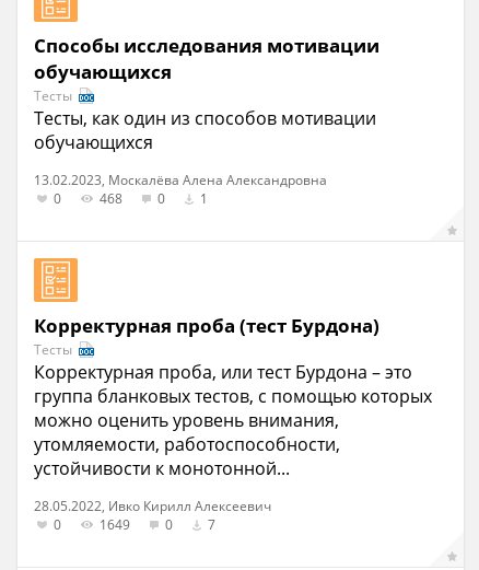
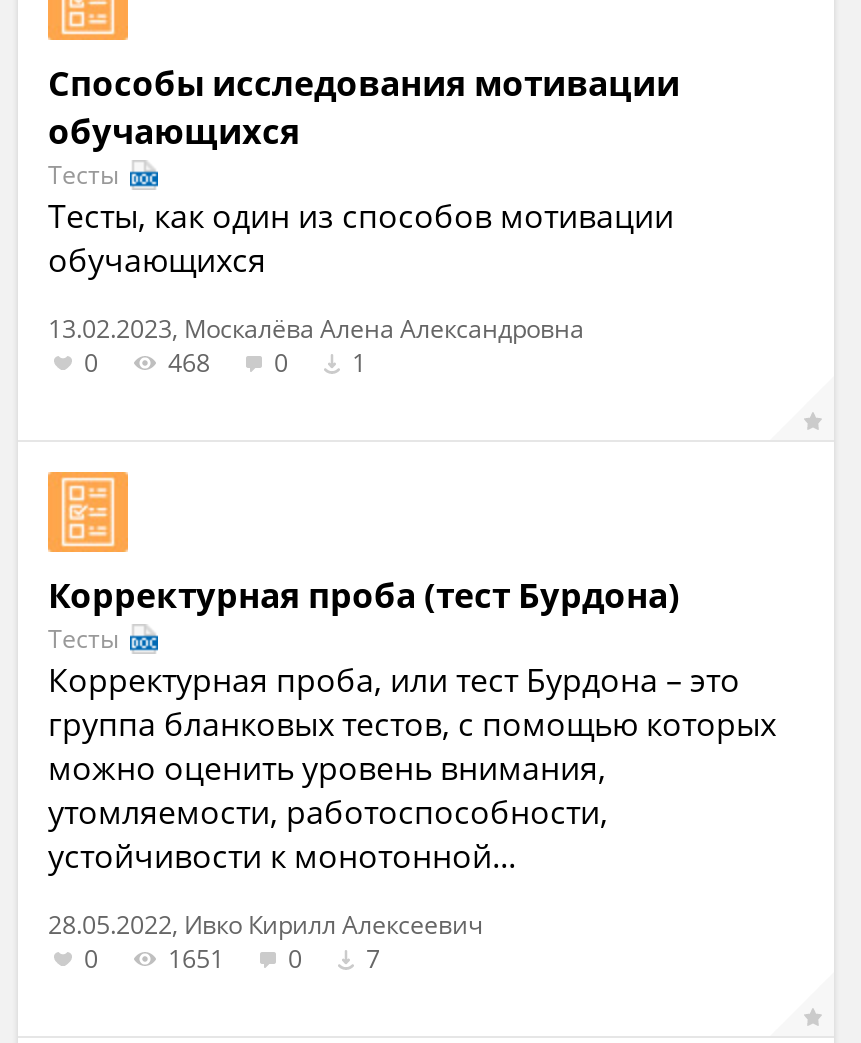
[50,516,215,534] 0 1649 0 7 -> [78,943,380,977] 0 1651 0 7

